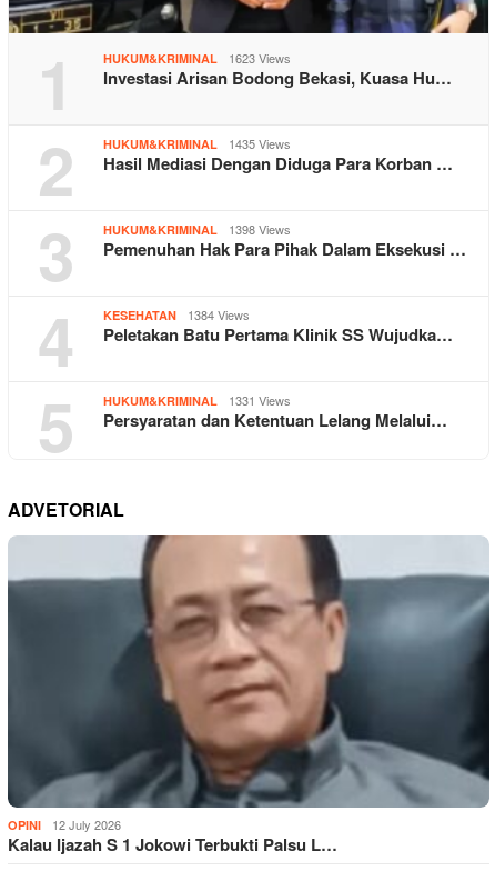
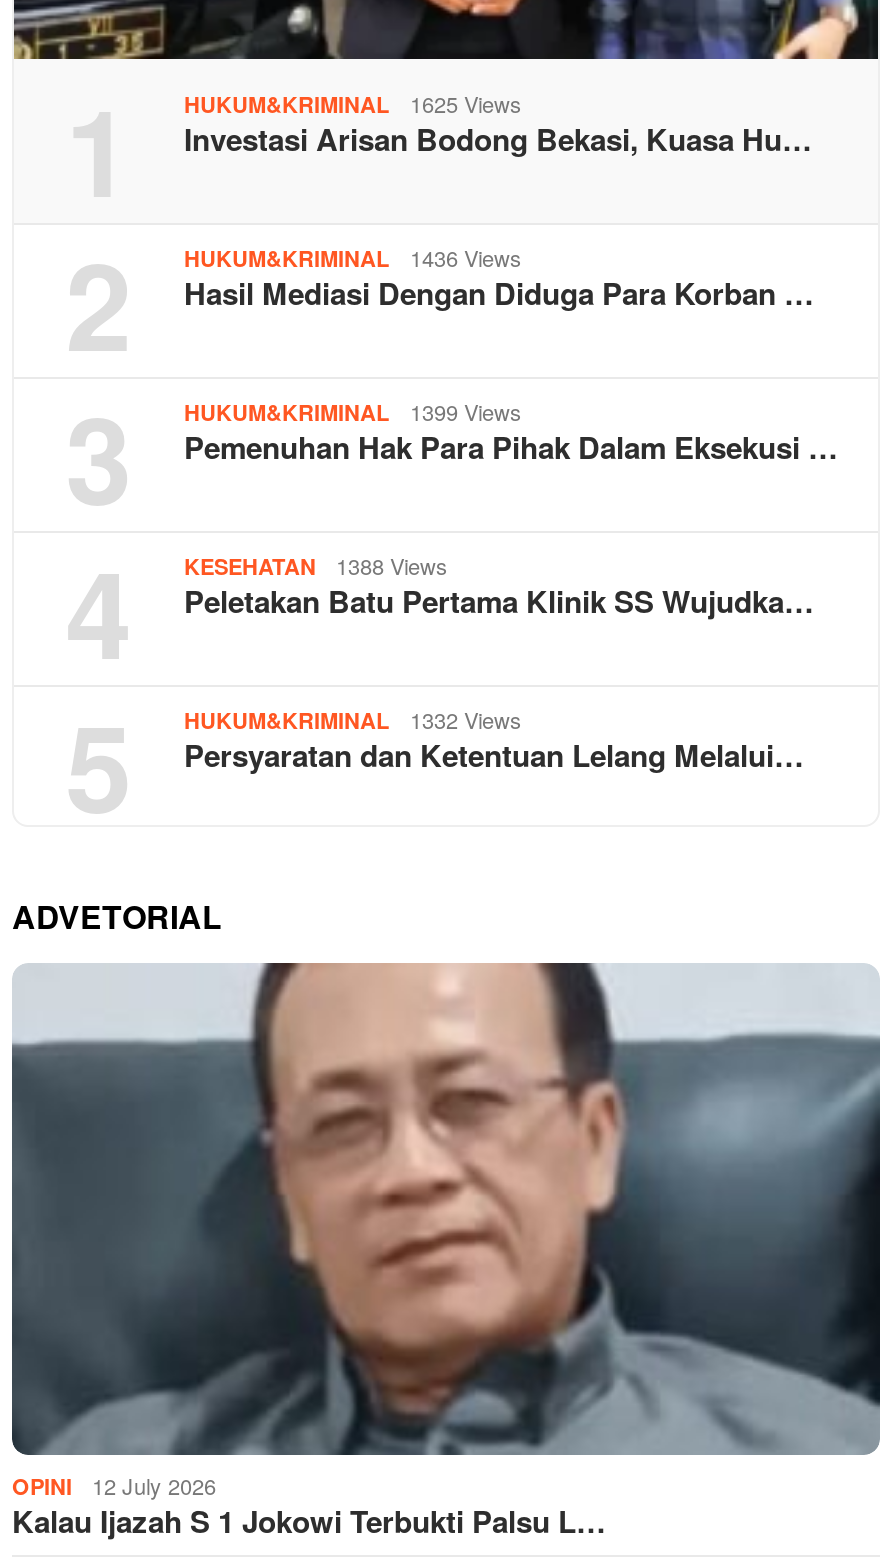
[103,48,291,66] HUKUM&KRIMINAL 1623 Views -> [184,87,522,119] HUKUM&KRIMINAL 1625 Views
[103,134,291,152] HUKUM&KRIMINAL 1435 Views -> [184,241,522,273] HUKUM&KRIMINAL 1436 Views
[103,219,291,237] HUKUM&KRIMINAL 1398 Views -> [184,395,522,427] HUKUM&KRIMINAL 1399 Views
[103,305,250,323] KESEHATAN 1384 Views -> [184,549,448,581] KESEHATAN 1388 Views
[103,391,291,408] HUKUM&KRIMINAL 1331 Views -> [184,703,522,735] HUKUM&KRIMINAL 1332 Views

